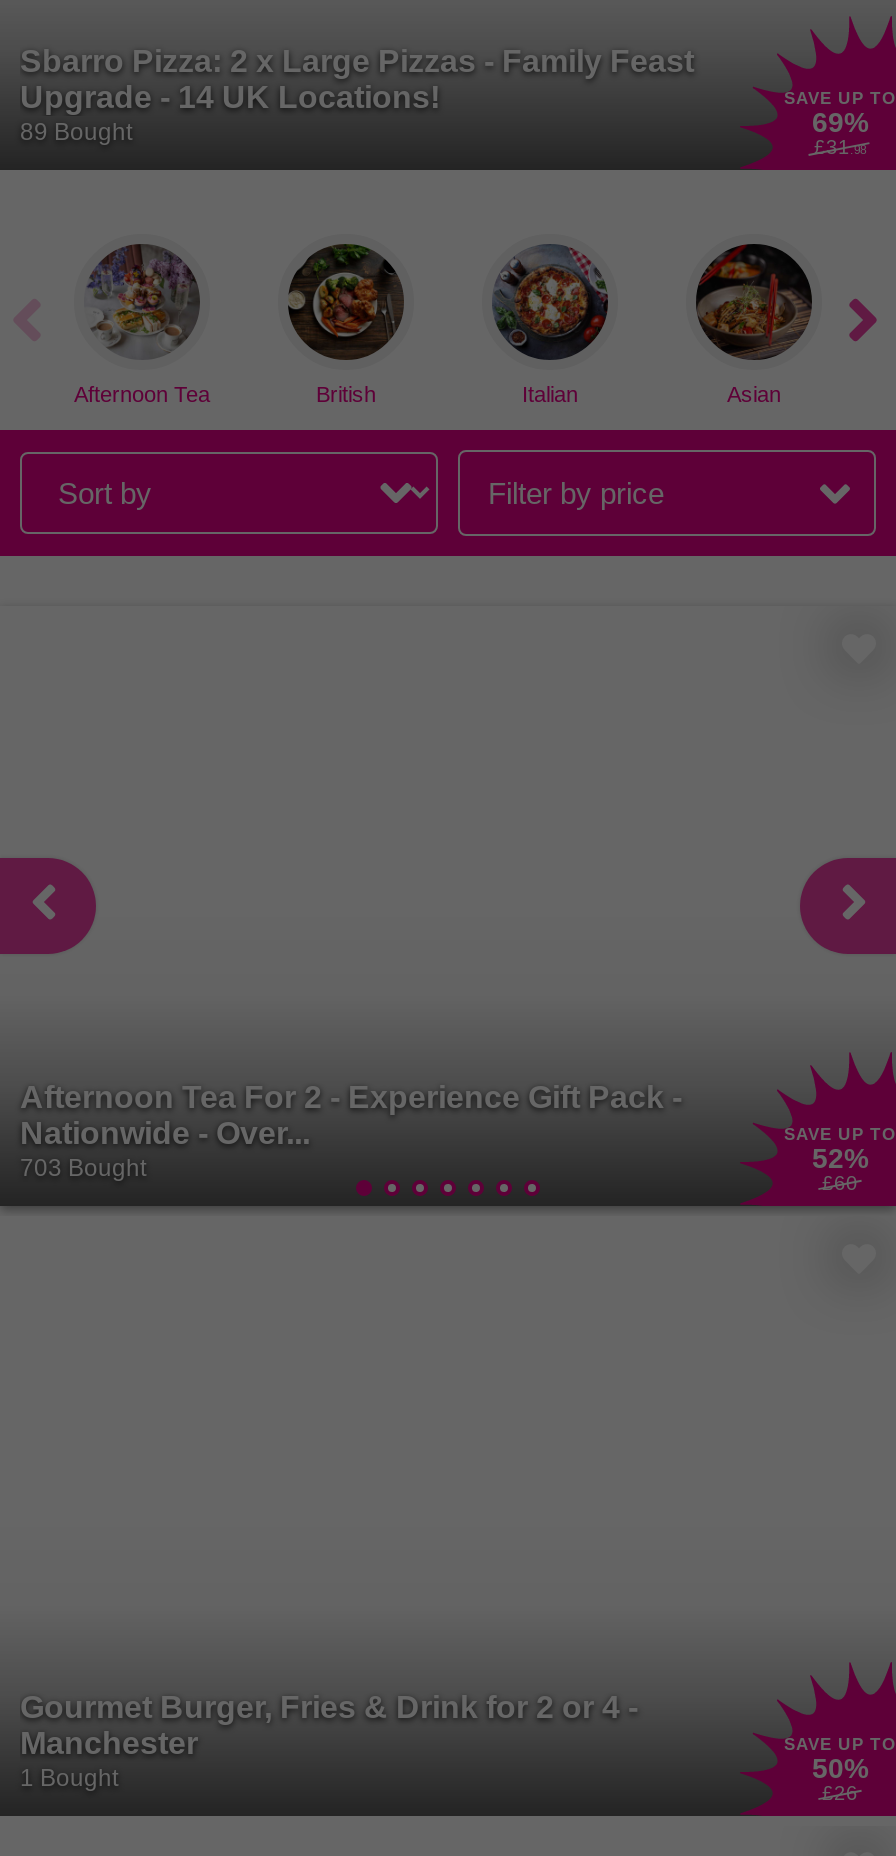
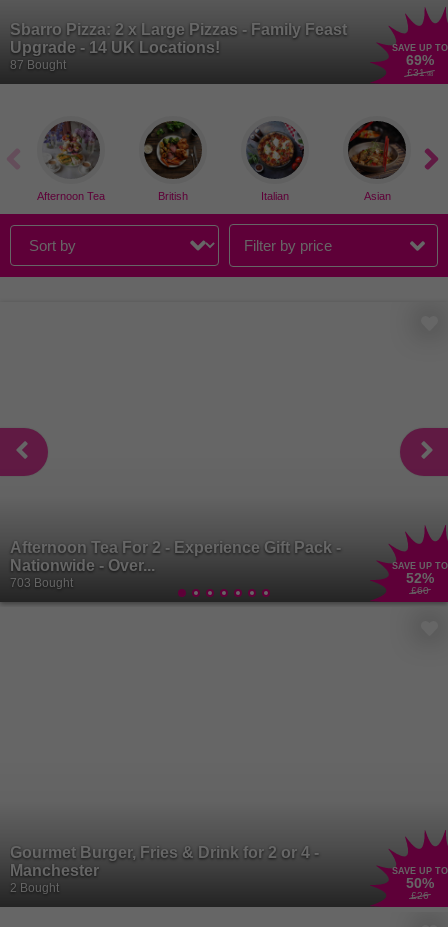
[20,118,132,146] 89 Bought -> [10,58,66,72] 87 Bought
[20,1763,118,1791] 1 Bought -> [10,880,59,894] 2 Bought

